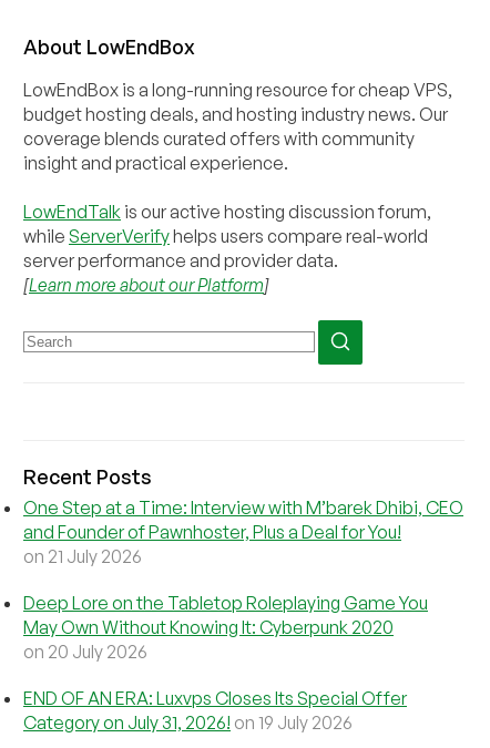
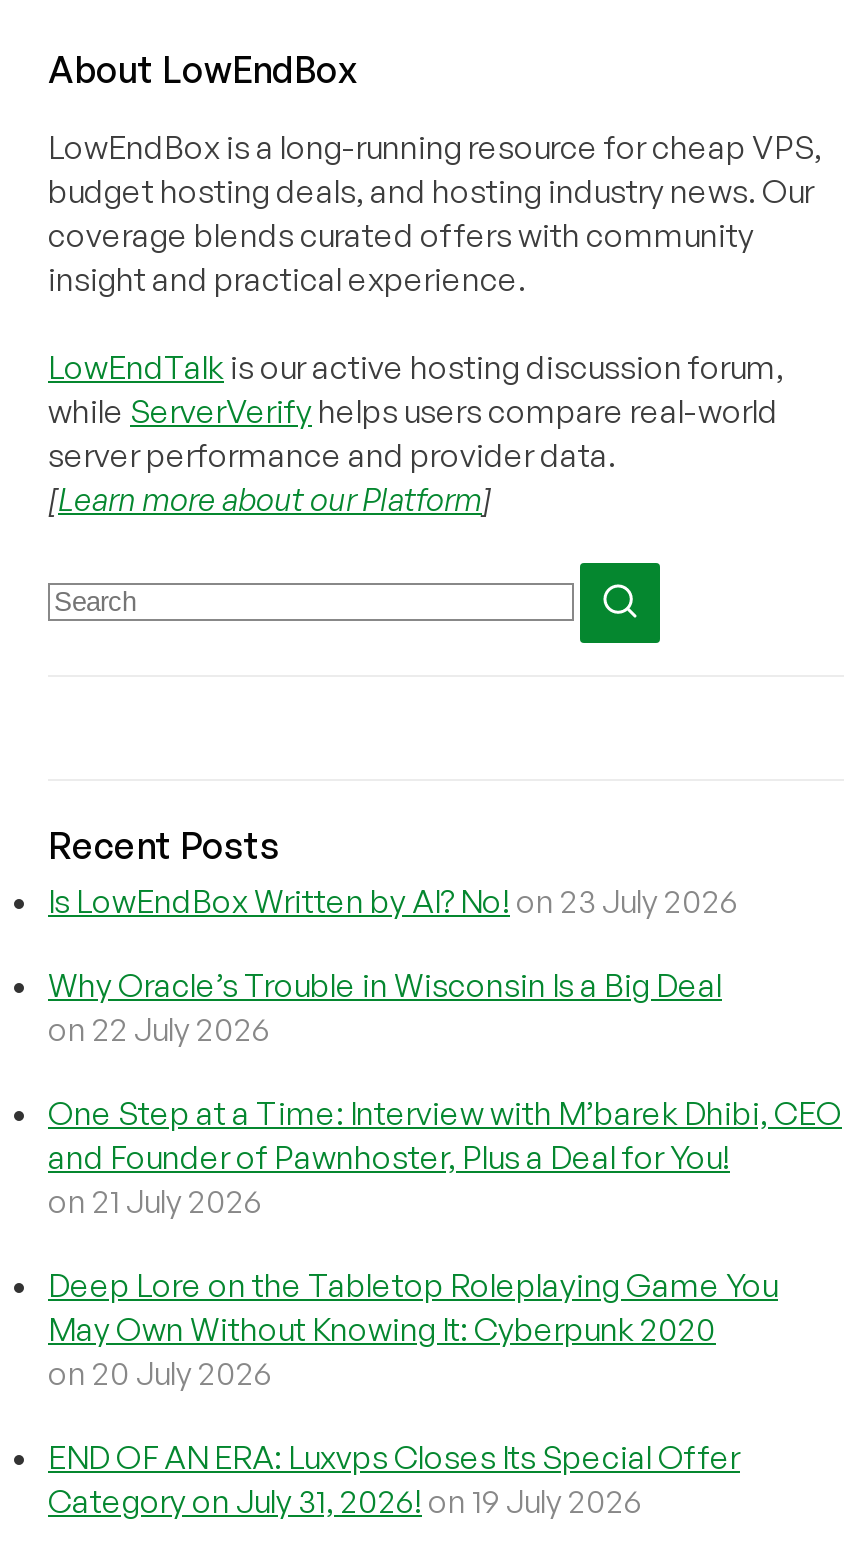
none -> [48,881,738,1049] Is LowEndBox Written by AI? No! on 23 July 2026 | Why Oracle’s Trouble in Wisconsin Is a Big Deal | on 22 July 2026

